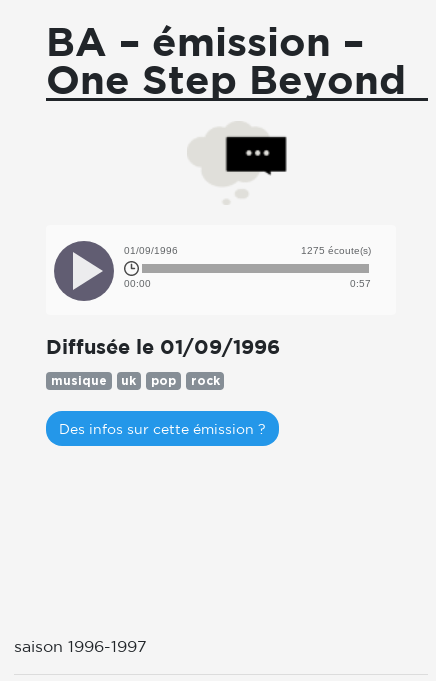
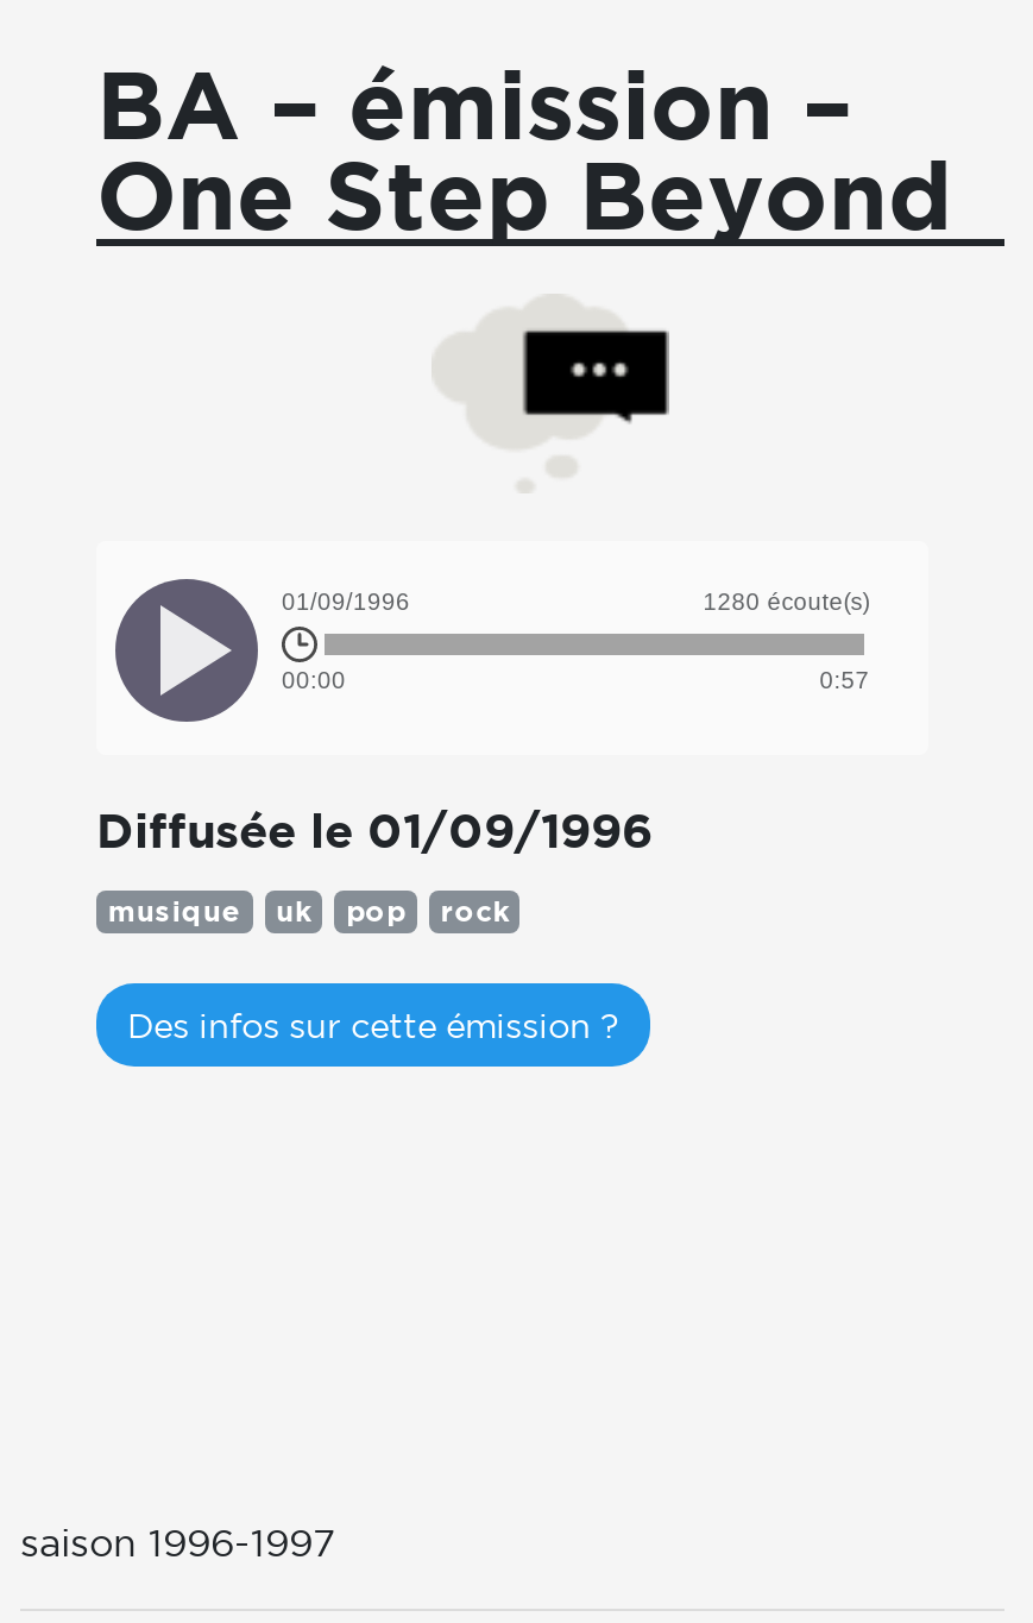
[301,245,371,256] 1275 écoute(s) -> [703,589,869,615] 1280 écoute(s)

